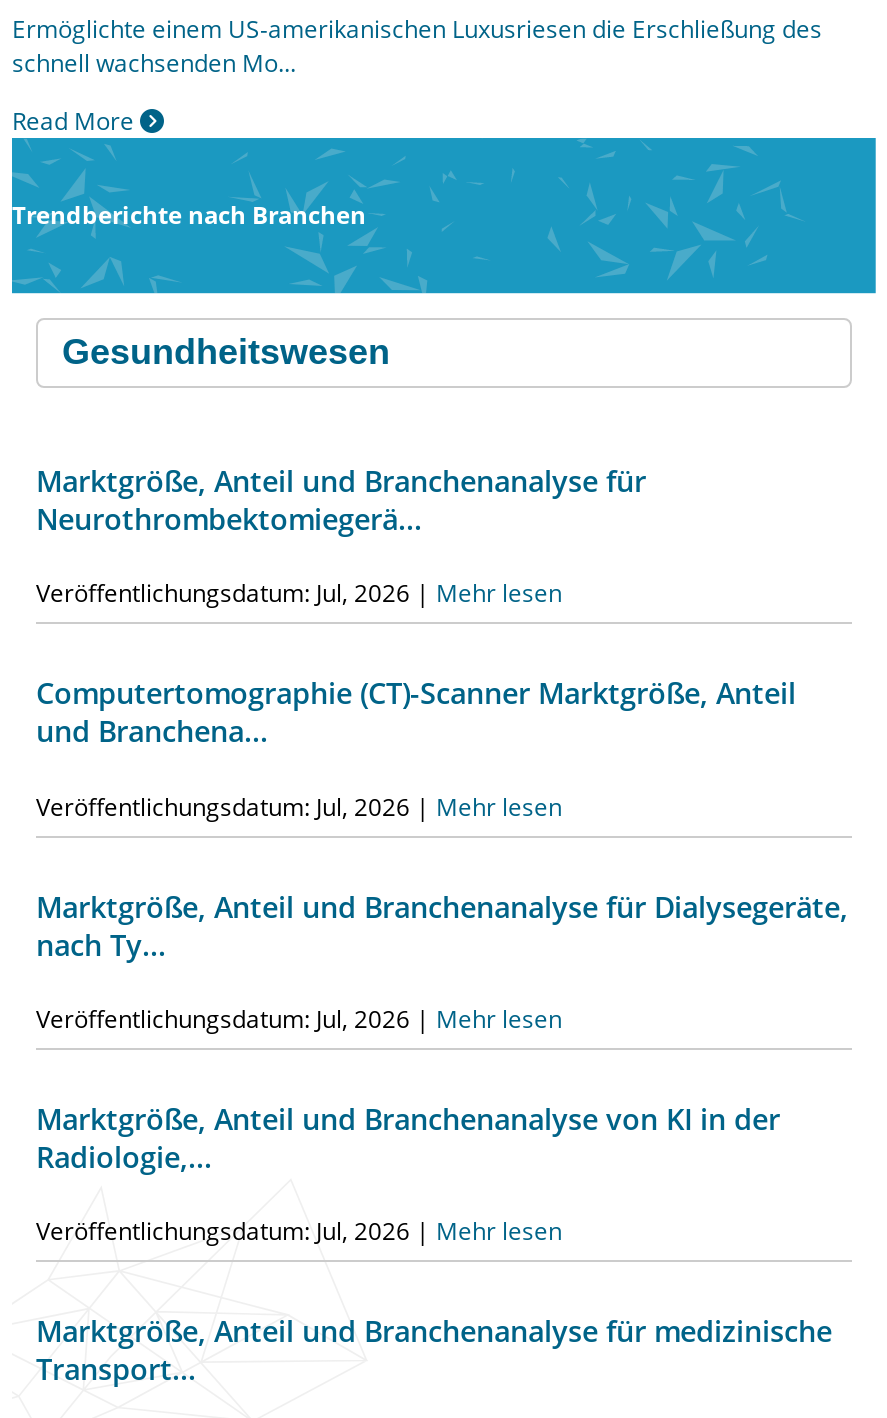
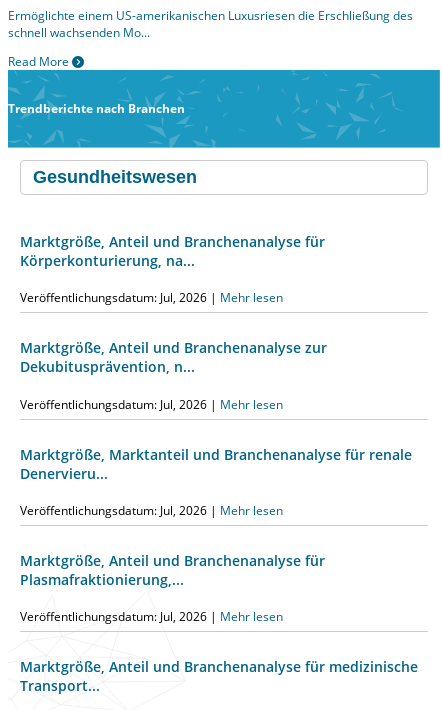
[36,500,422,538] Neurothrombektomiegerä... -> [20,251,195,270] Körperkonturierung, na...
[36,675,796,751] Computertomographie (CT)-Scanner Marktgröße, Anteil | und Branchena... -> [20,338,327,376] Marktgröße, Anteil und Branchenanalyse zur | Dekubitusprävention, n...
[36,887,848,963] Marktgröße, Anteil und Branchenanalyse für Dialysegeräte, | nach Ty... -> [20,445,412,483] Marktgröße, Marktanteil und Branchenanalyse für renale | Denervieru...
[36,1100,780,1176] Marktgröße, Anteil und Branchenanalyse von KI in der | Radiologie,... -> [20,551,325,589] Marktgröße, Anteil und Branchenanalyse für | Plasmafraktionierung,...

